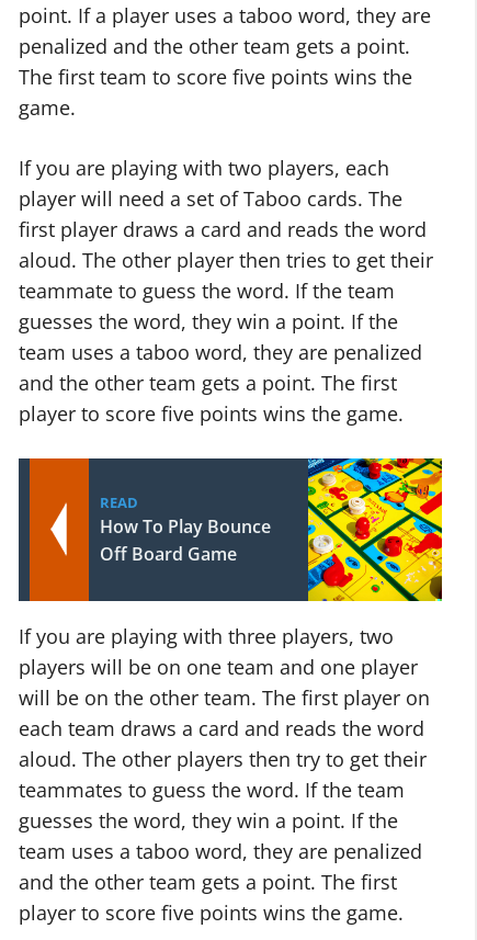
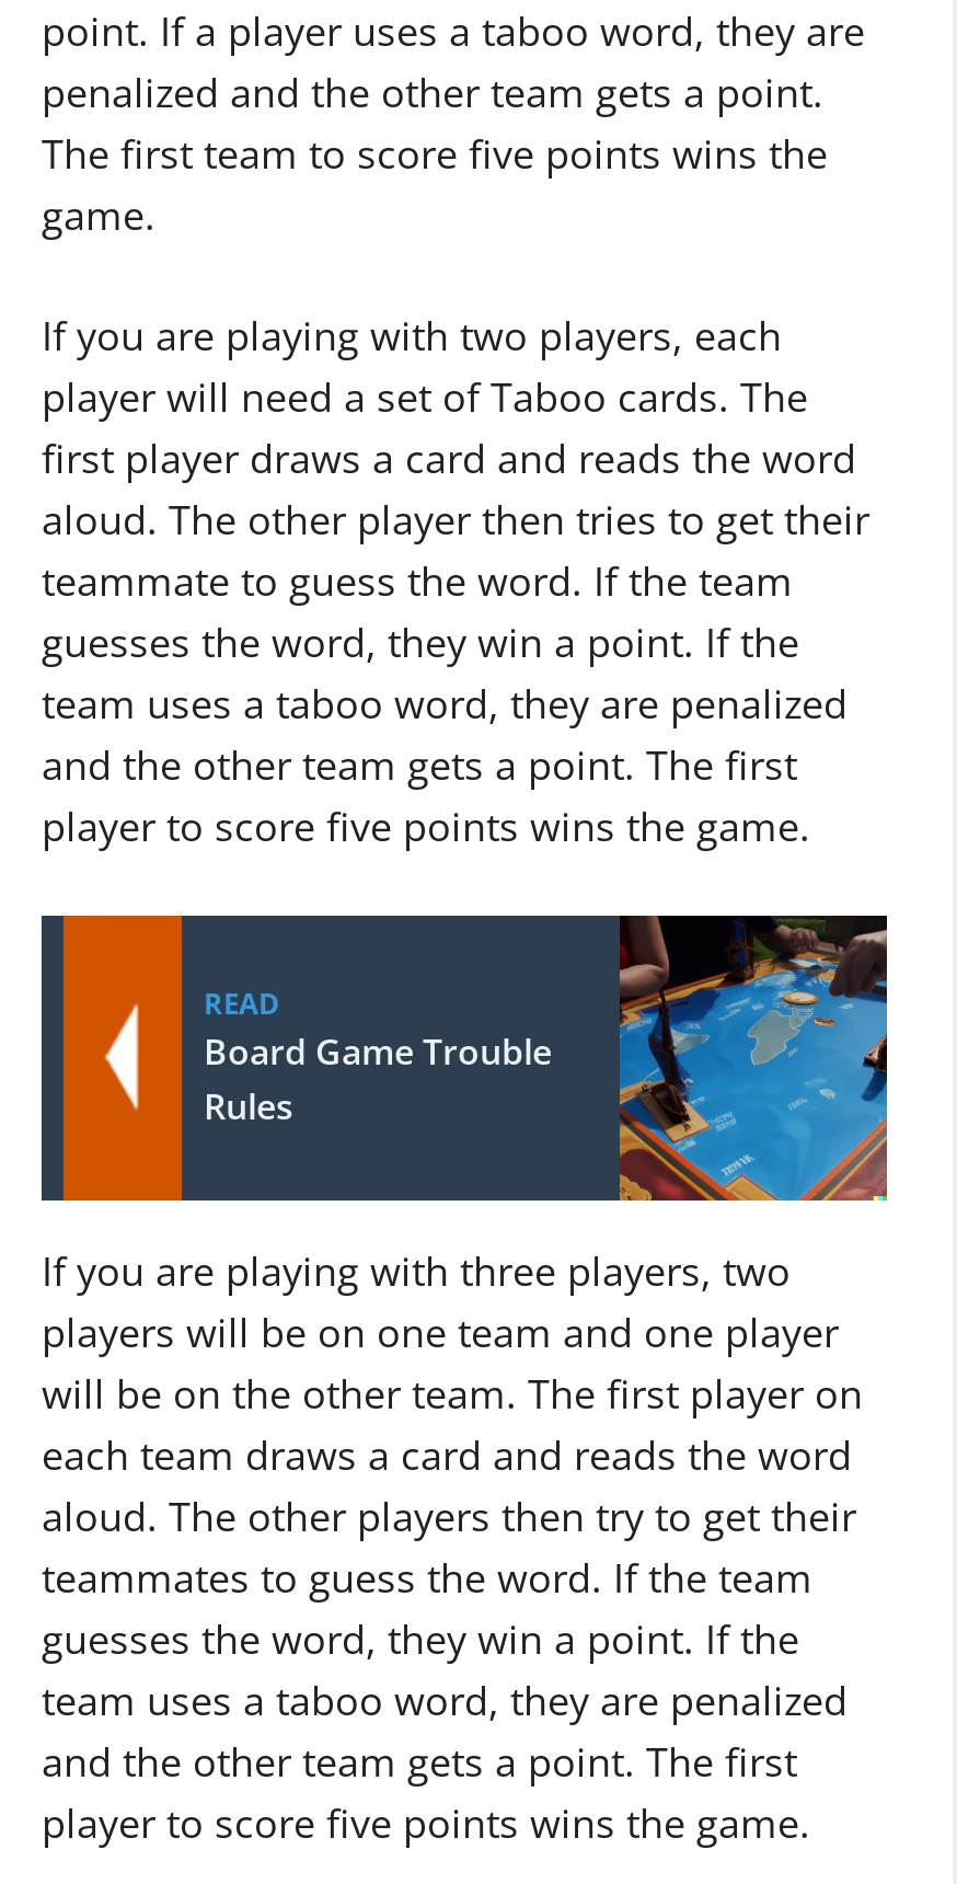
[100,457,443,602] [image] | How To Play Bounce | Off Board Game -> [204,914,889,1203] [image] | Board Game Trouble | Rules

